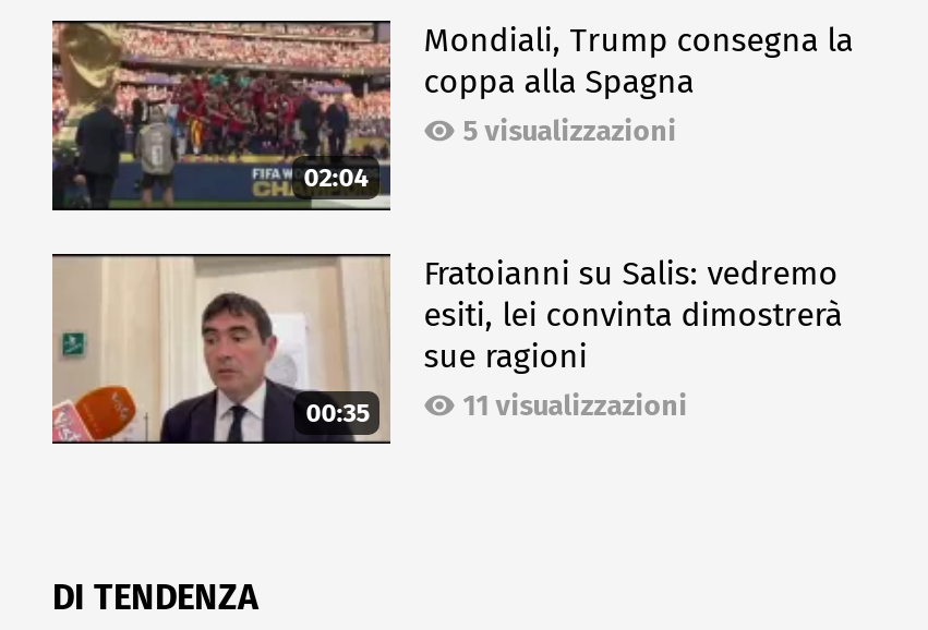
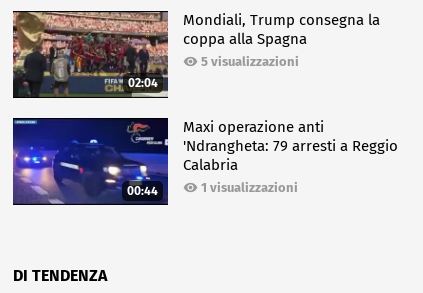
[50,254,393,444] [image] | 00:35 -> [12,118,169,205] [image] | 00:44
[424,255,842,422] Fratoianni su Salis: vedremo | esiti, lei convinta dimostrerà | sue ragioni | 11 visualizzazioni -> [183,118,398,195] Maxi operazione anti | 'Ndrangheta: 79 arresti a Reggio | Calabria | 1 visualizzazioni

